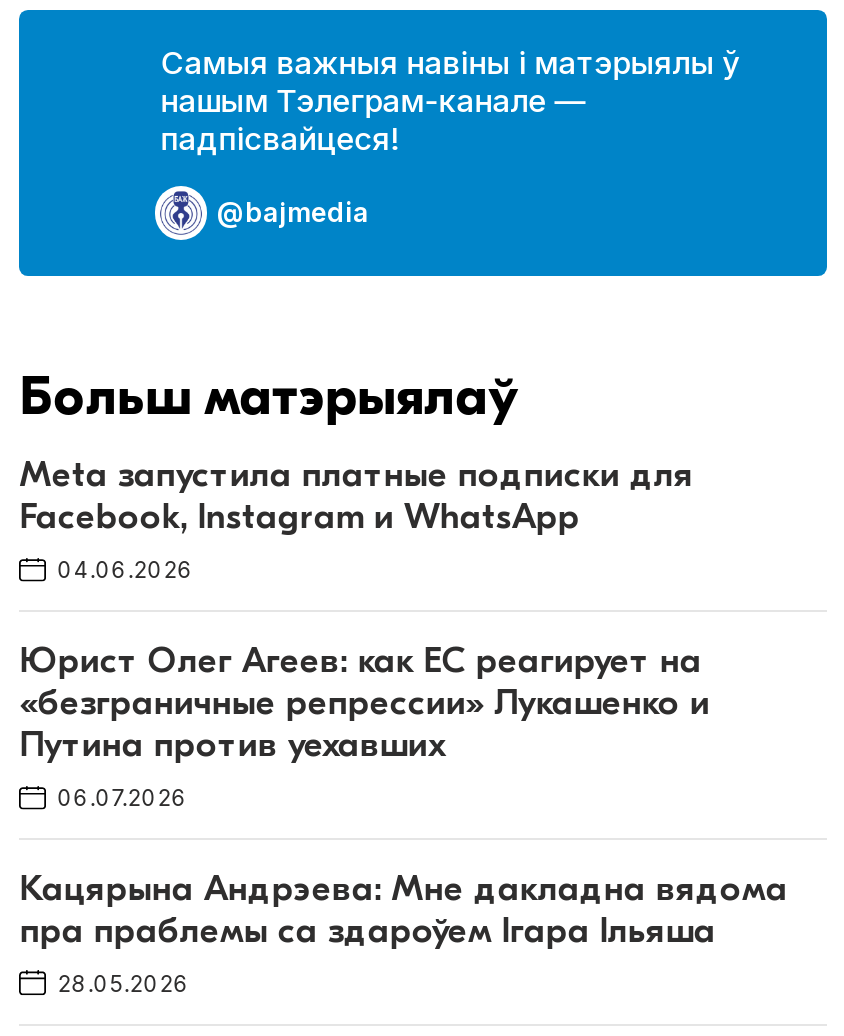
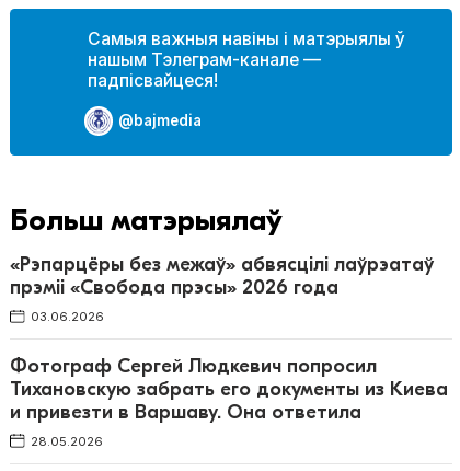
[20,454,788,951] Meta запустила платные подписки для | Facebook, Instagram и WhatsApp | 04.06.2026 | Юрист Олег Агеев: как ЕС реагирует на | «безграничные репрессии» Лукашенко и | Путина против уехавших | 06.07.2026 | Кацярына Андрэева: Мне дакладна вядома | пра праблемы са здароўем Ігара Ільяша -> [10,253,448,423] «Рэпарцёры без межаў» абвясцілі лаўрэатаў | прэміі «Свобода прэсы» 2026 года | 03.06.2026 | Фотограф Сергей Людкевич попросил | Тихановскую забрать его документы из Киева | и привезти в Варшаву. Она ответила

